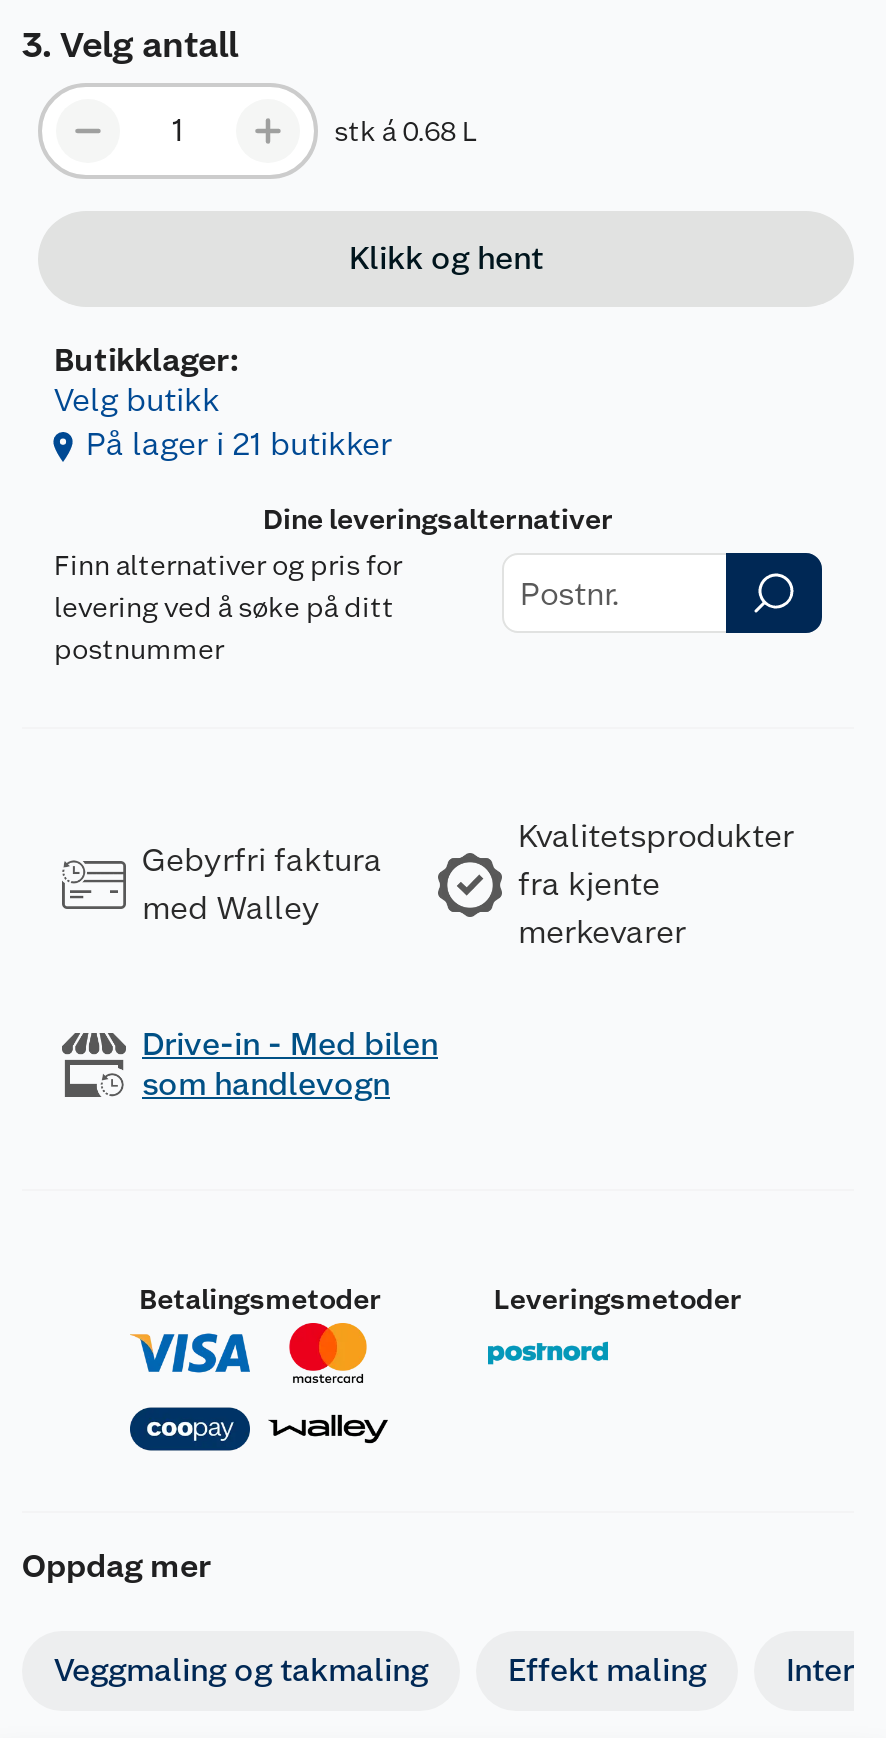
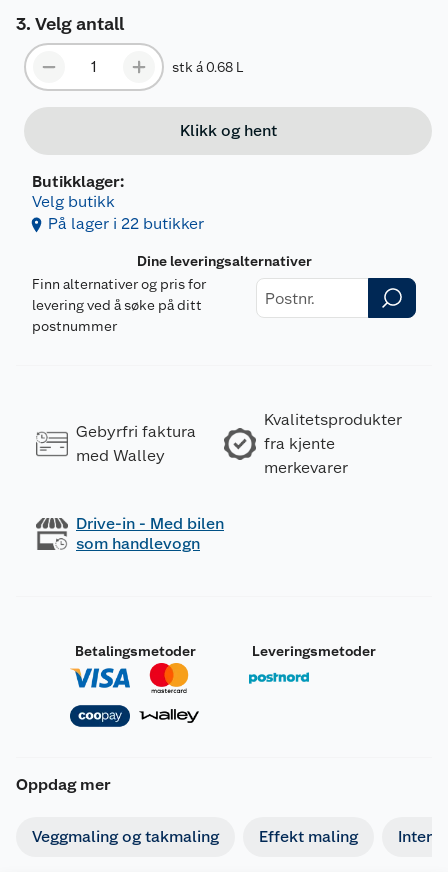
[86,425,392,463] På lager i 21 butikker -> [48,214,204,233] På lager i 22 butikker

